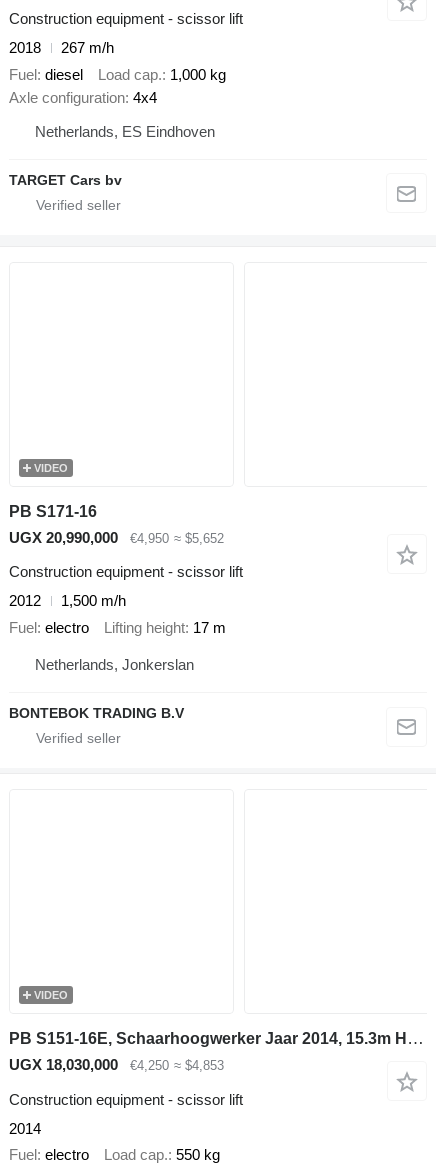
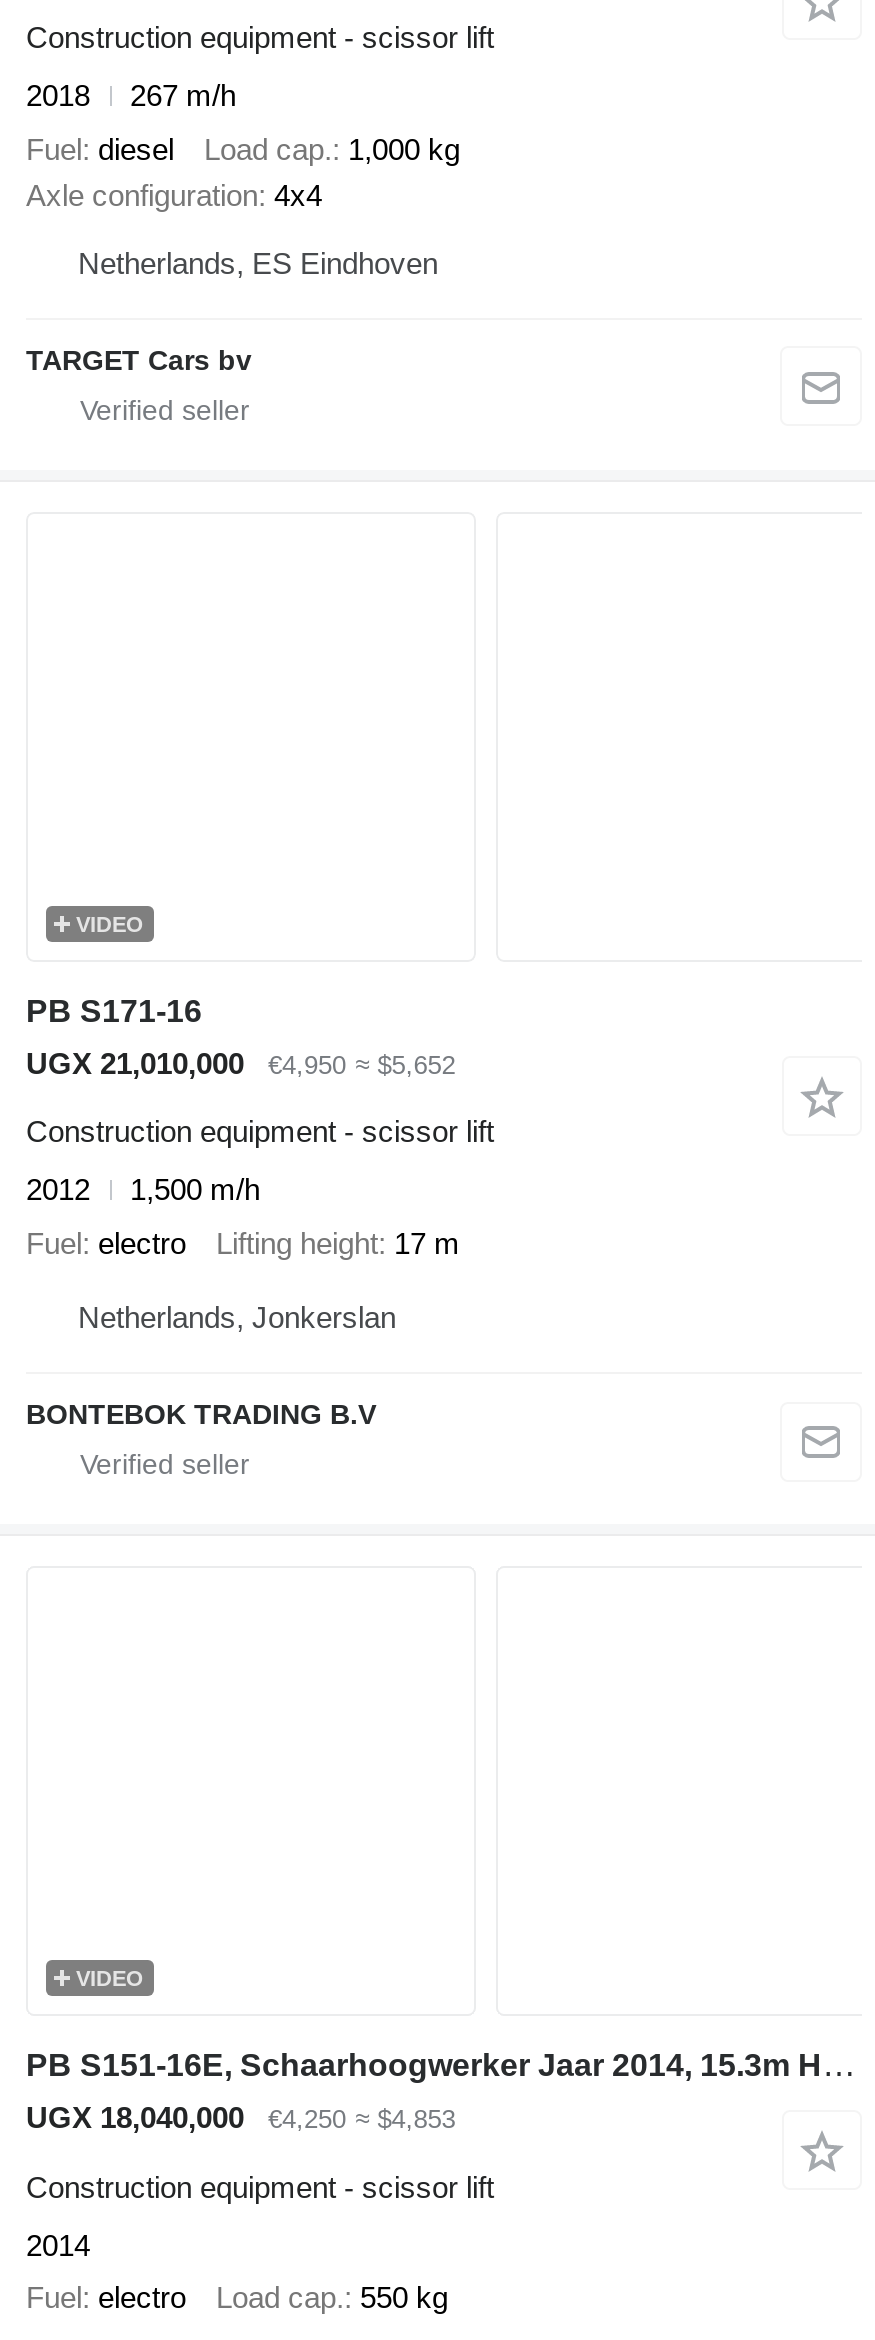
[9,529,118,546] UGX 20,990,000 -> [26,1045,244,1079] UGX 21,010,000
[9,1056,118,1073] UGX 18,030,000 -> [26,2100,244,2134] UGX 18,040,000

